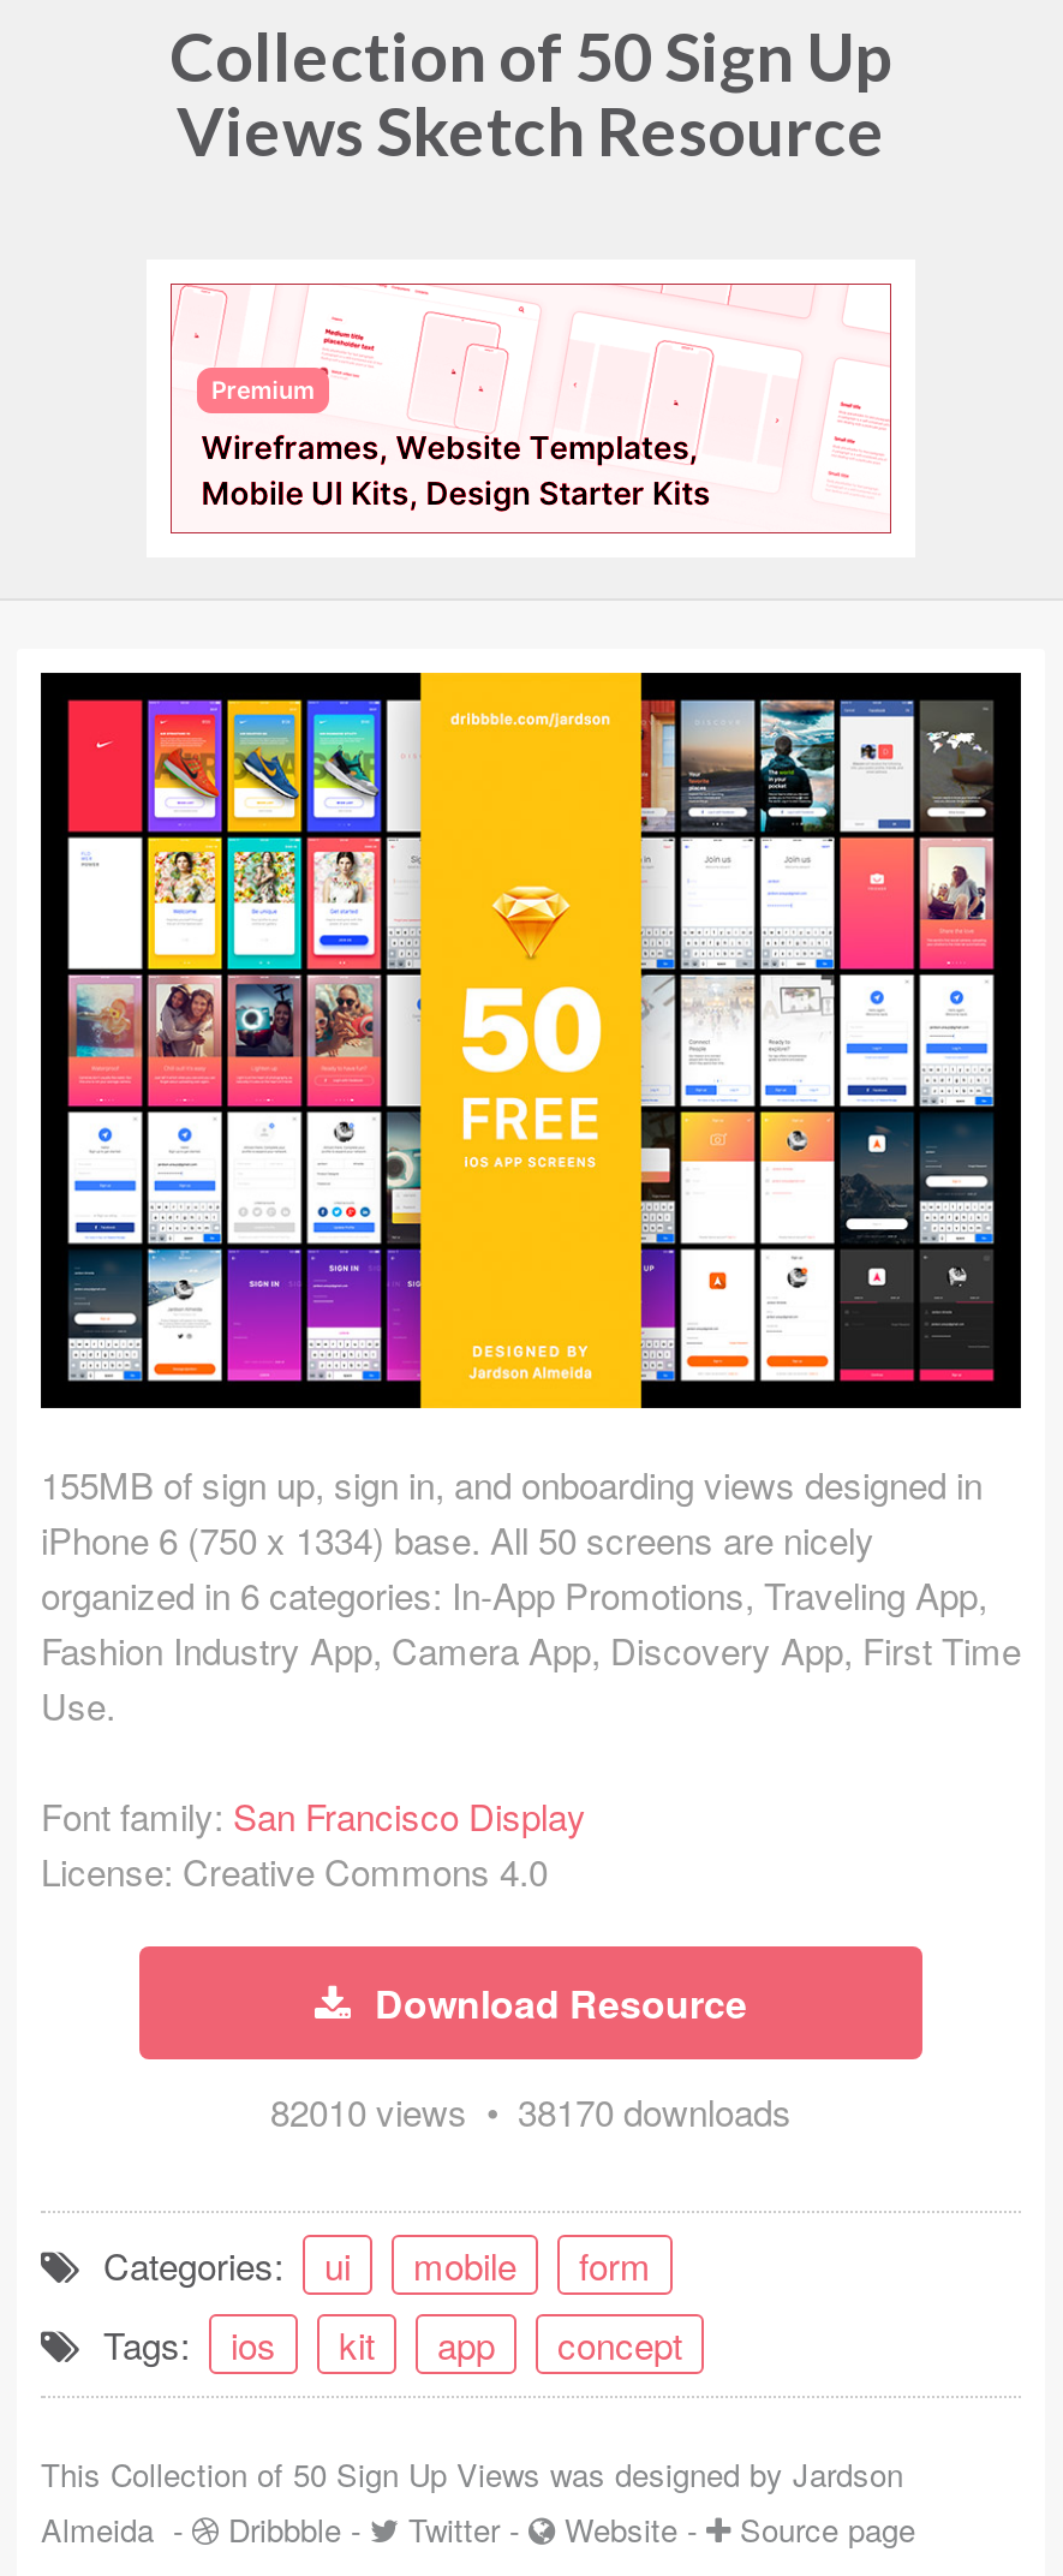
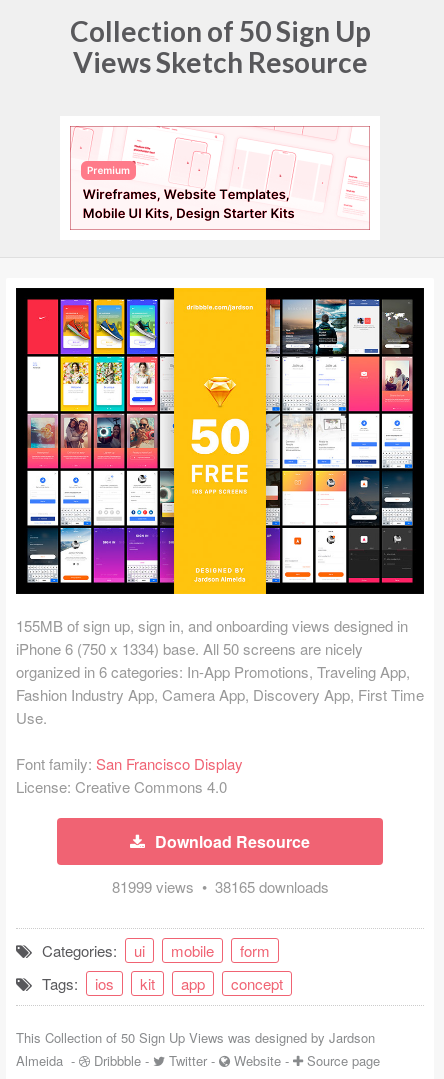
[270,2086,792,2136] 82010 views • 38170 downloads -> [111,876,328,897] 81999 views • 38165 downloads

